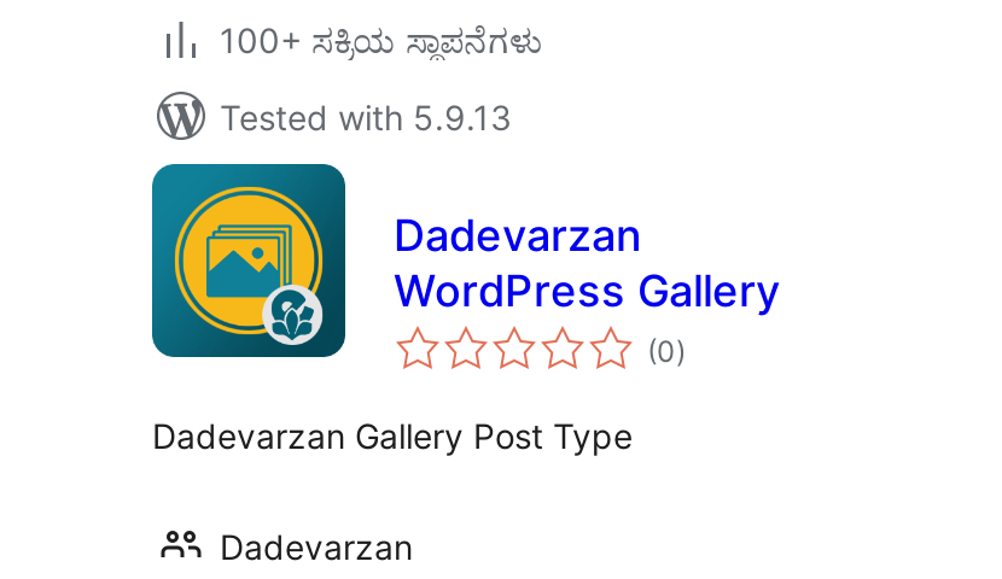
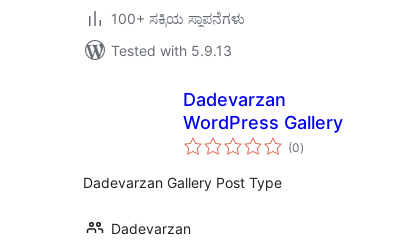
[150,162,348,359] [image] -> none

